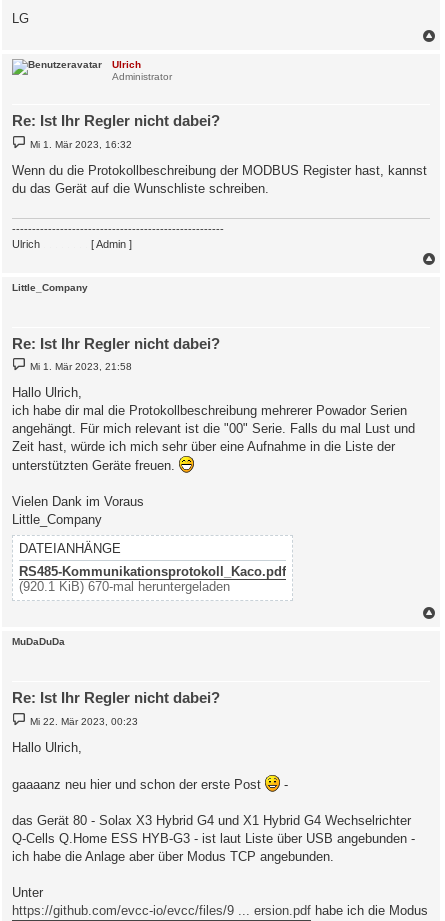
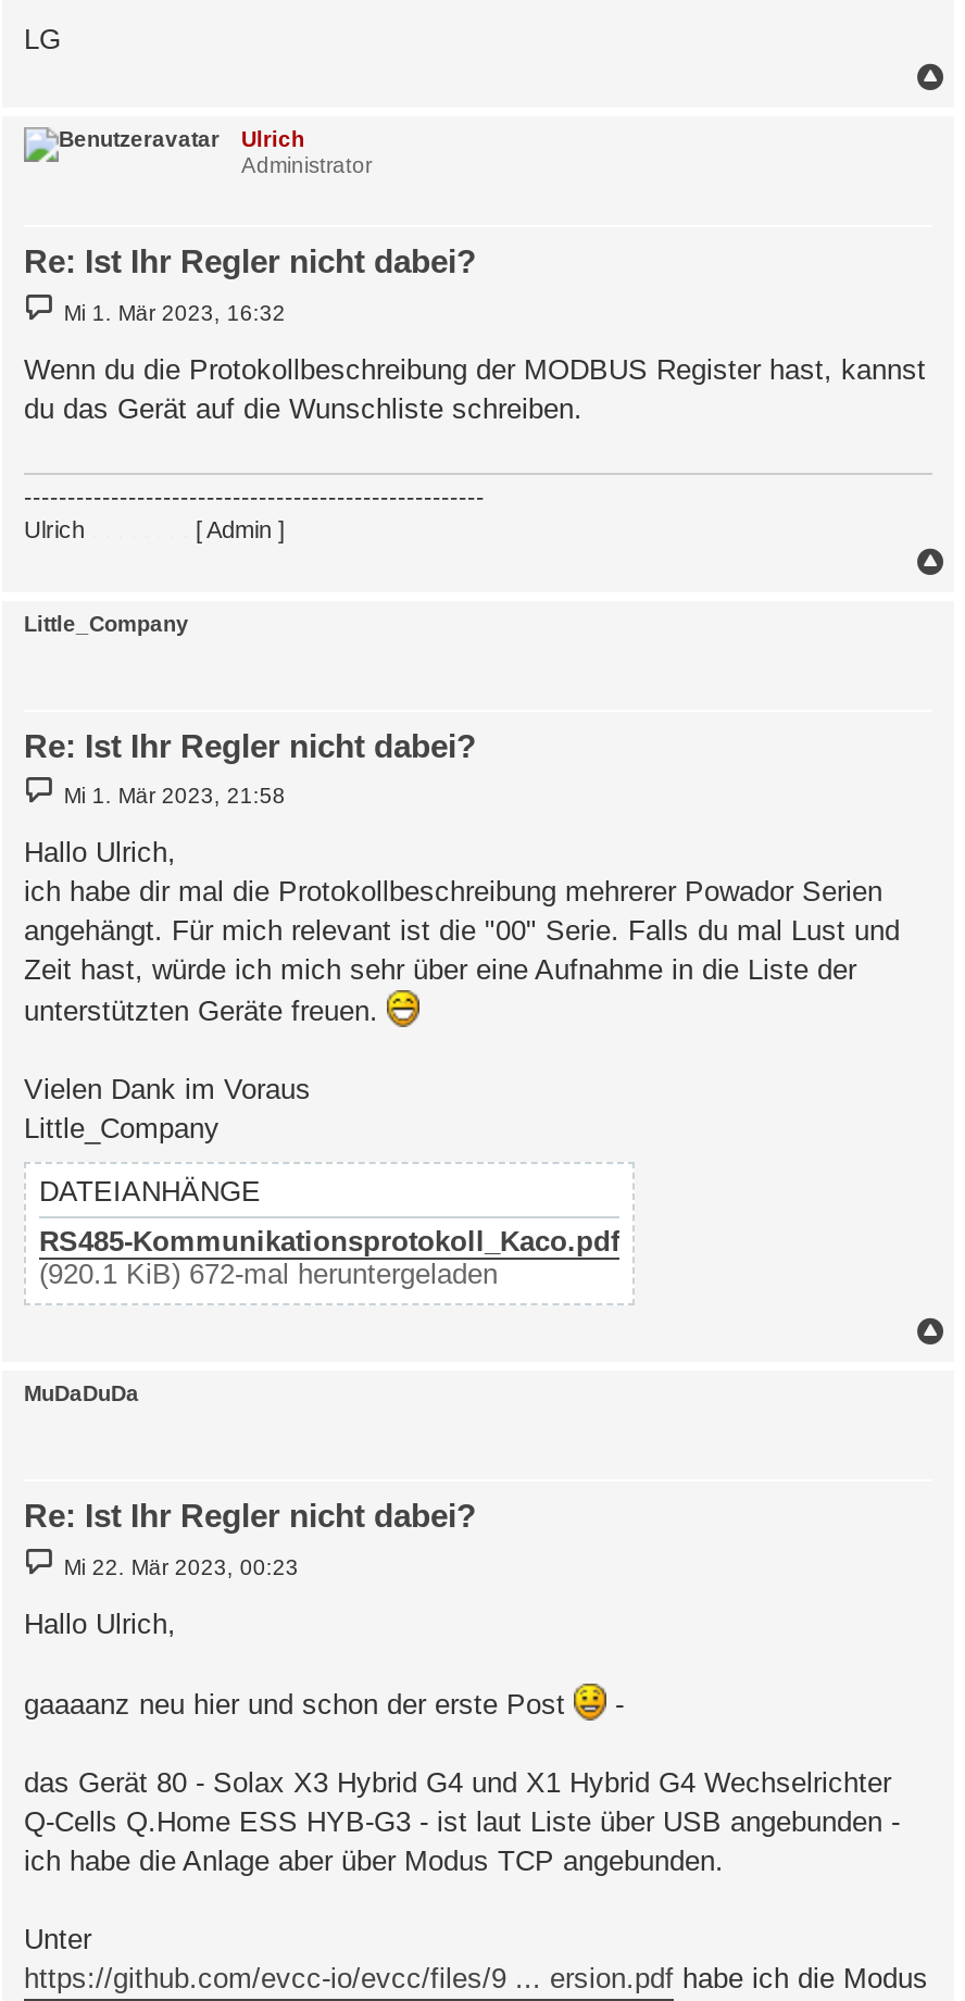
[19,579,230,594] (920.1 KiB) 670-mal heruntergeladen -> [39,1258,498,1290] (920.1 KiB) 672-mal heruntergeladen

